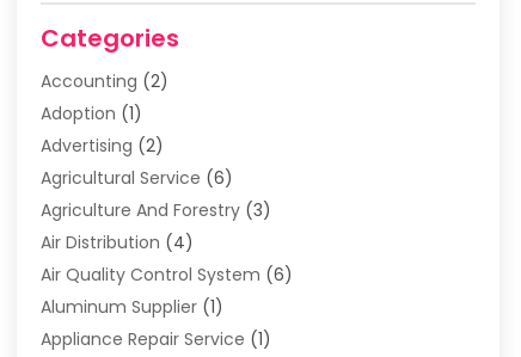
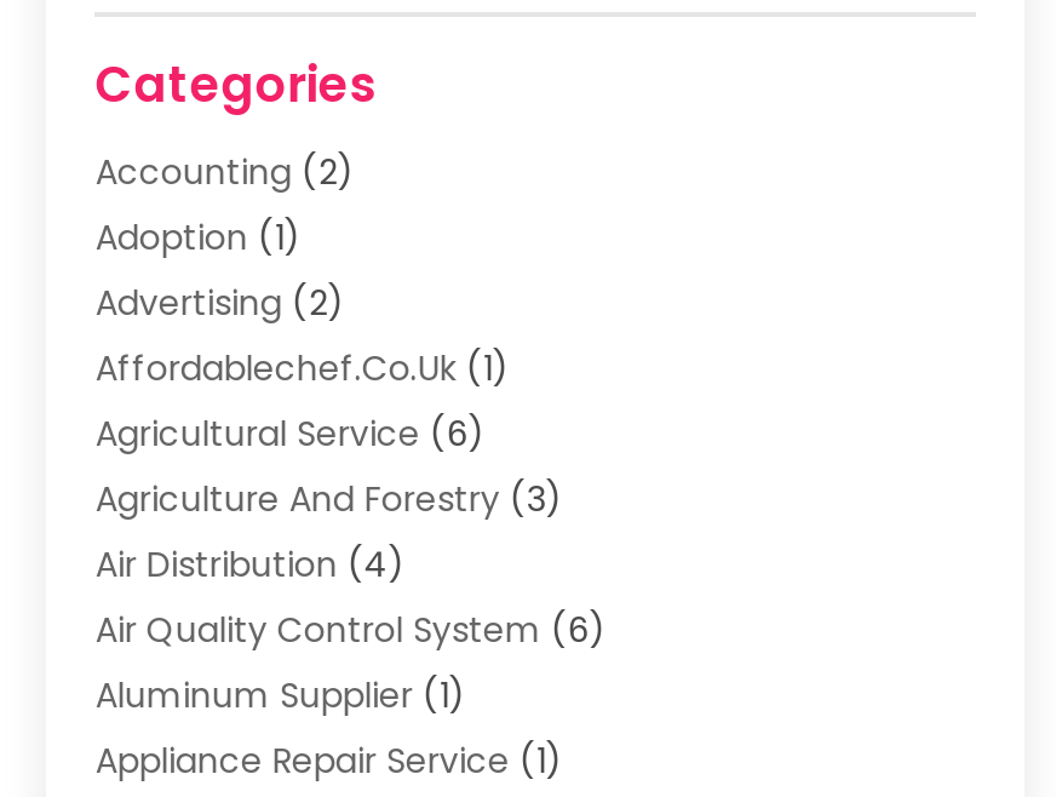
none -> [95,344,510,392] Affordablechef.co.uk (1)

